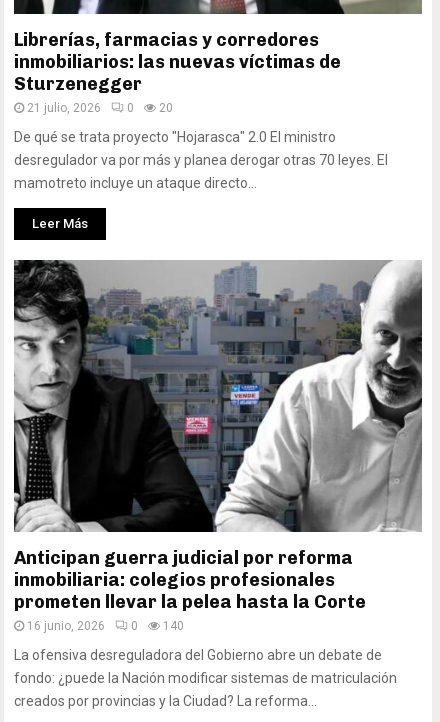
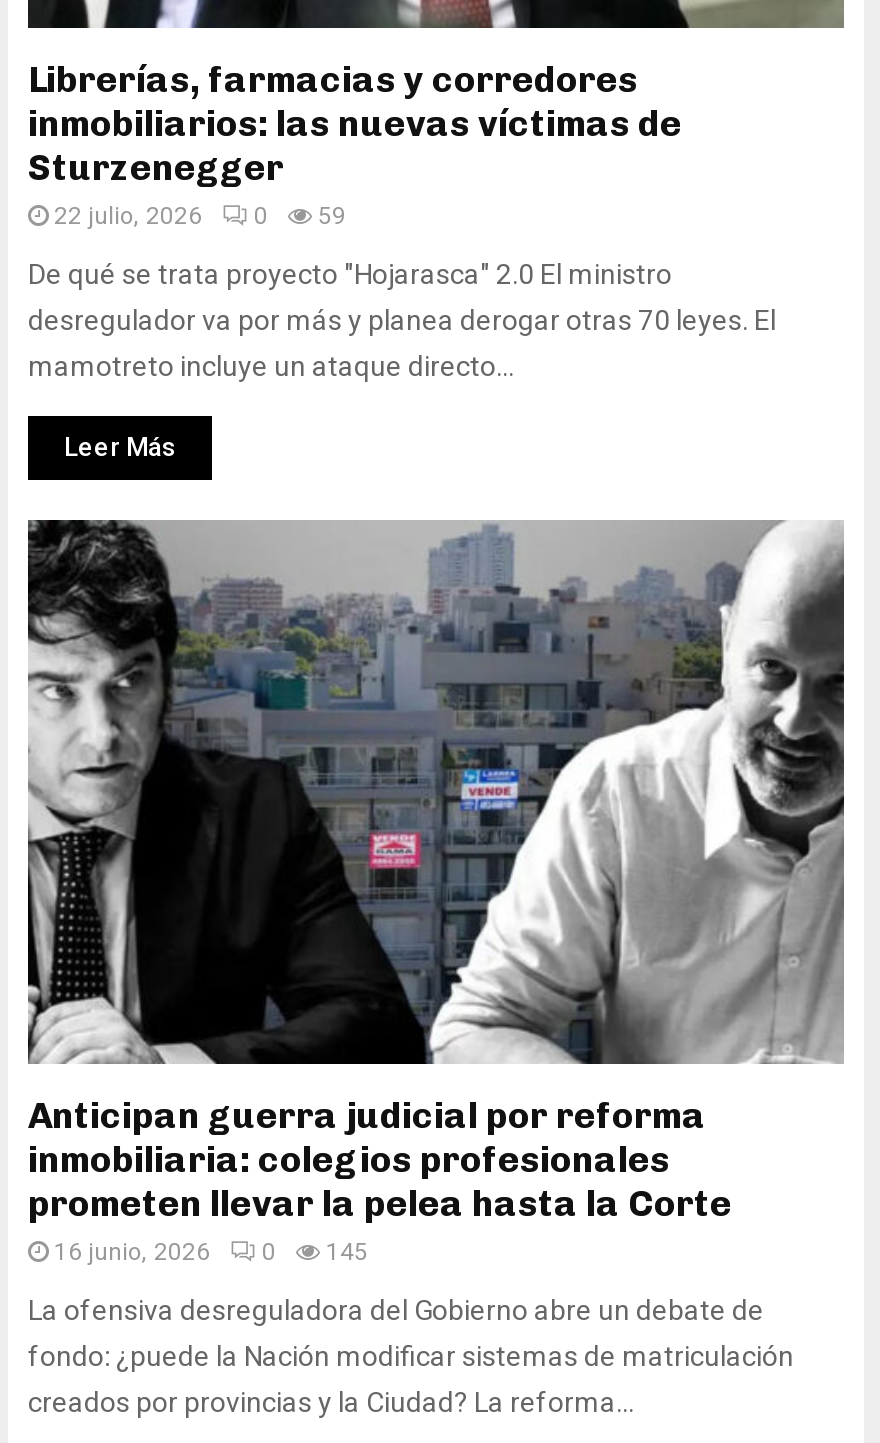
[27,101,101,115] 21 julio, 2026 -> [54,202,202,230] 22 julio, 2026
[159,101,173,115] 20 -> [318,202,346,230] 59
[27,619,184,633] 16 junio, 2026 0 140 -> [54,1238,368,1266] 16 junio, 2026 0 145

